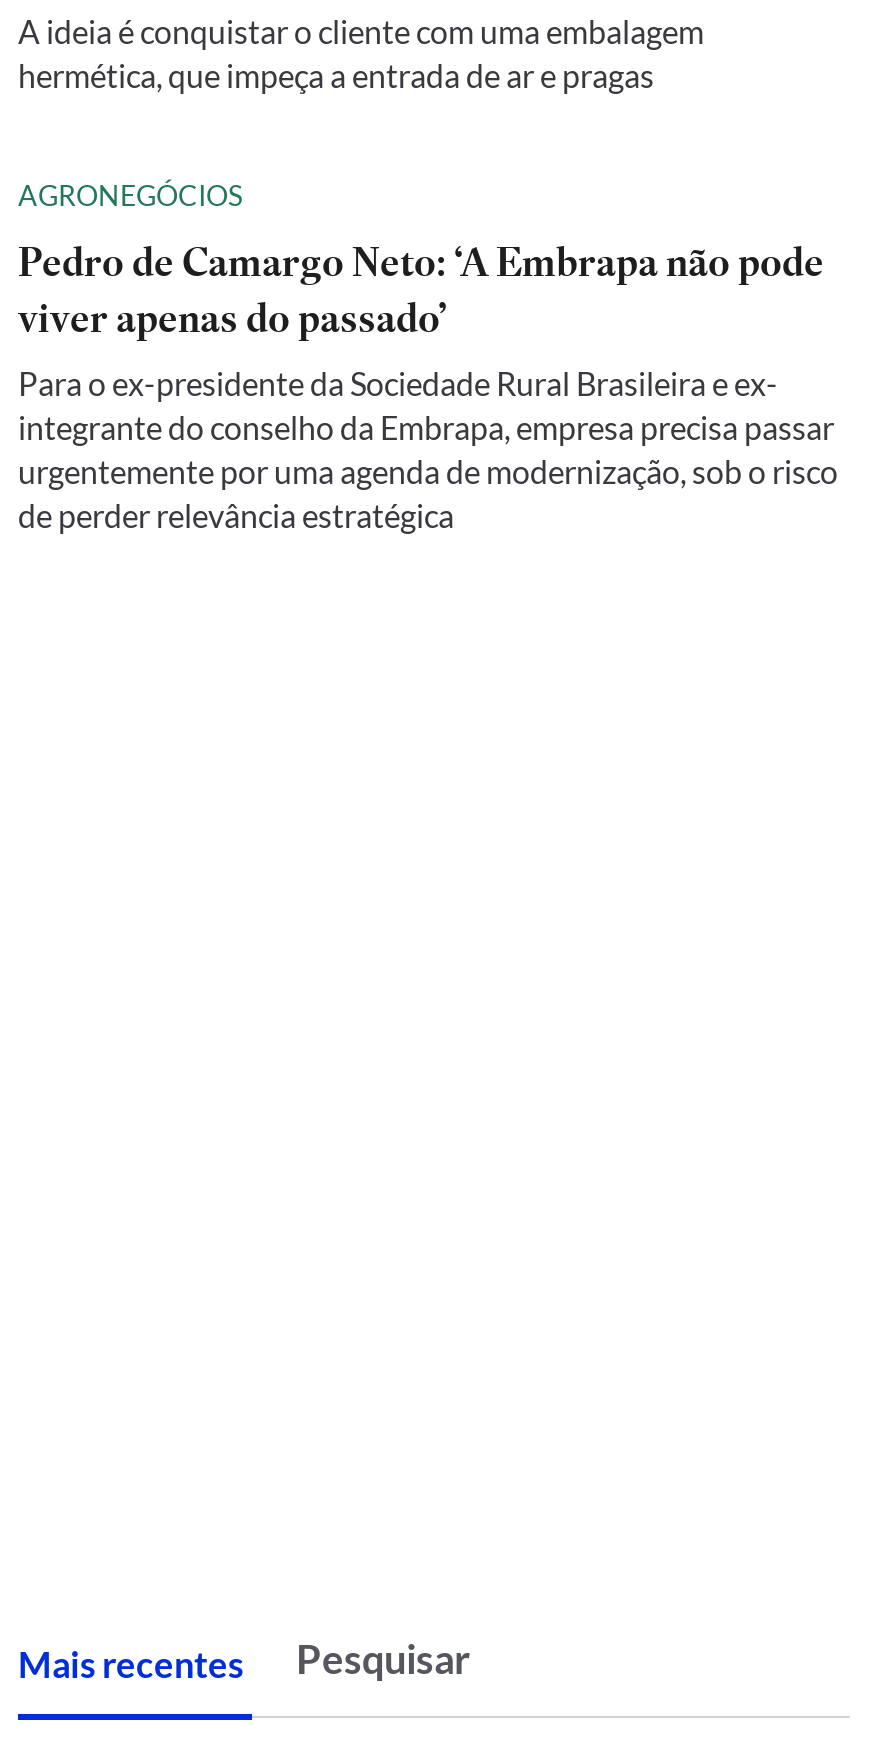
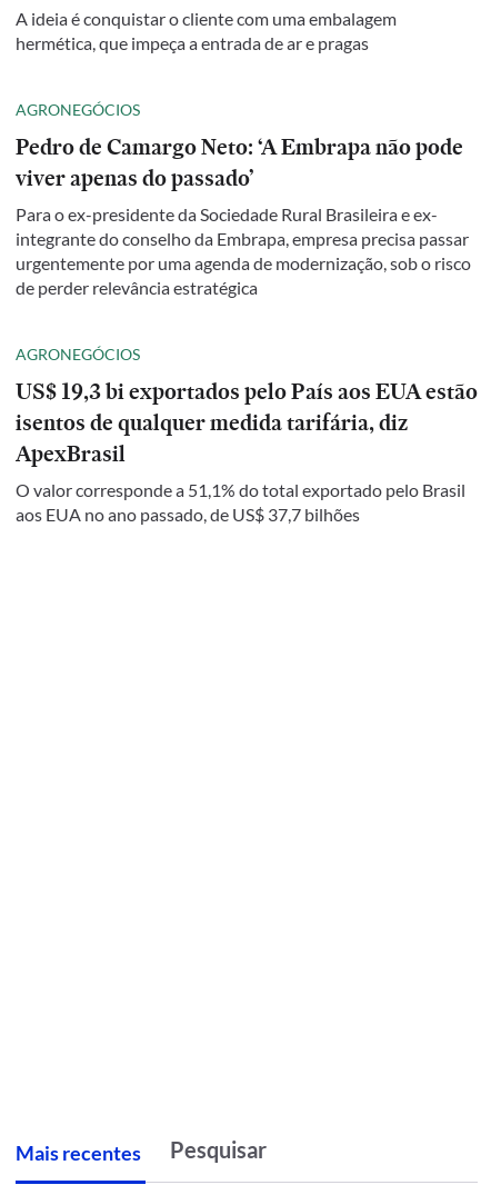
none -> [16,344,478,525] AGRONEGÓCIOS | US$ 19,3 bi exportados pelo País aos EUA estão | isentos de qualquer medida tarifária, diz | ApexBrasil | O valor corresponde a 51,1% do total exportado pelo Brasil | aos EUA no ano passado, de US$ 37,7 bilhões

